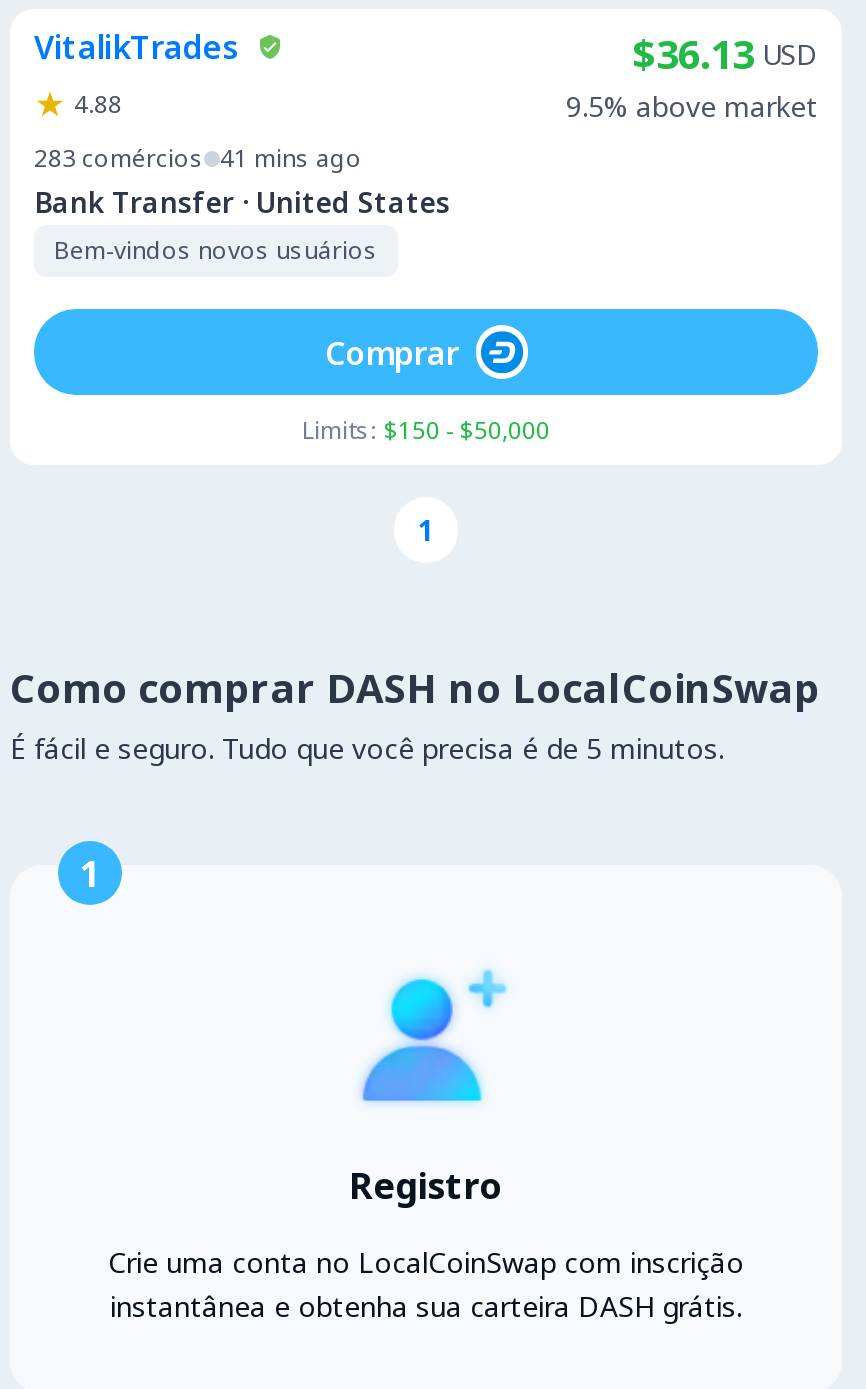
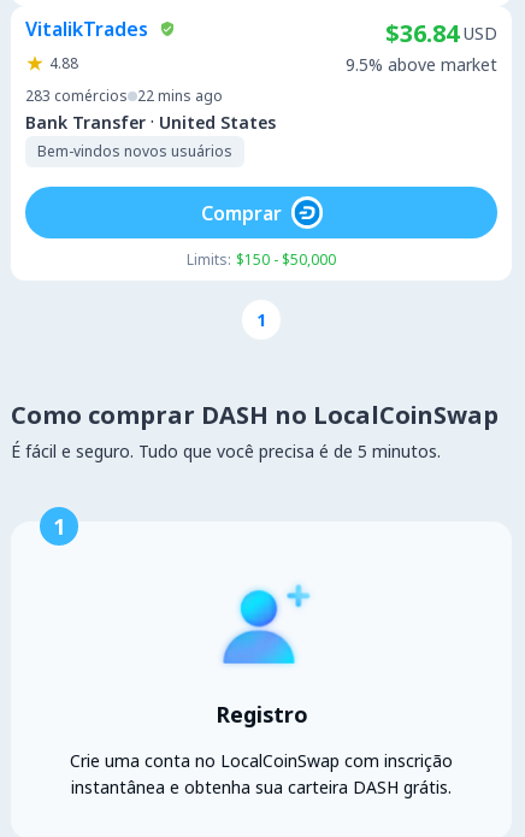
[632,27,818,81] $36.13 USD -> [385,17,497,49] $36.84 USD
[34,141,362,175] 283 comércios 41 mins ago -> [25,86,223,106] 283 comércios 22 mins ago

